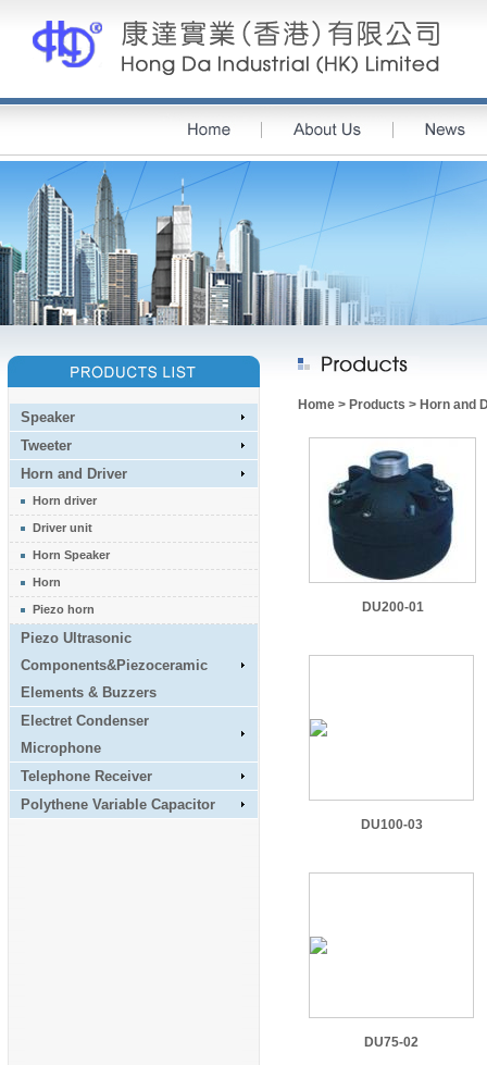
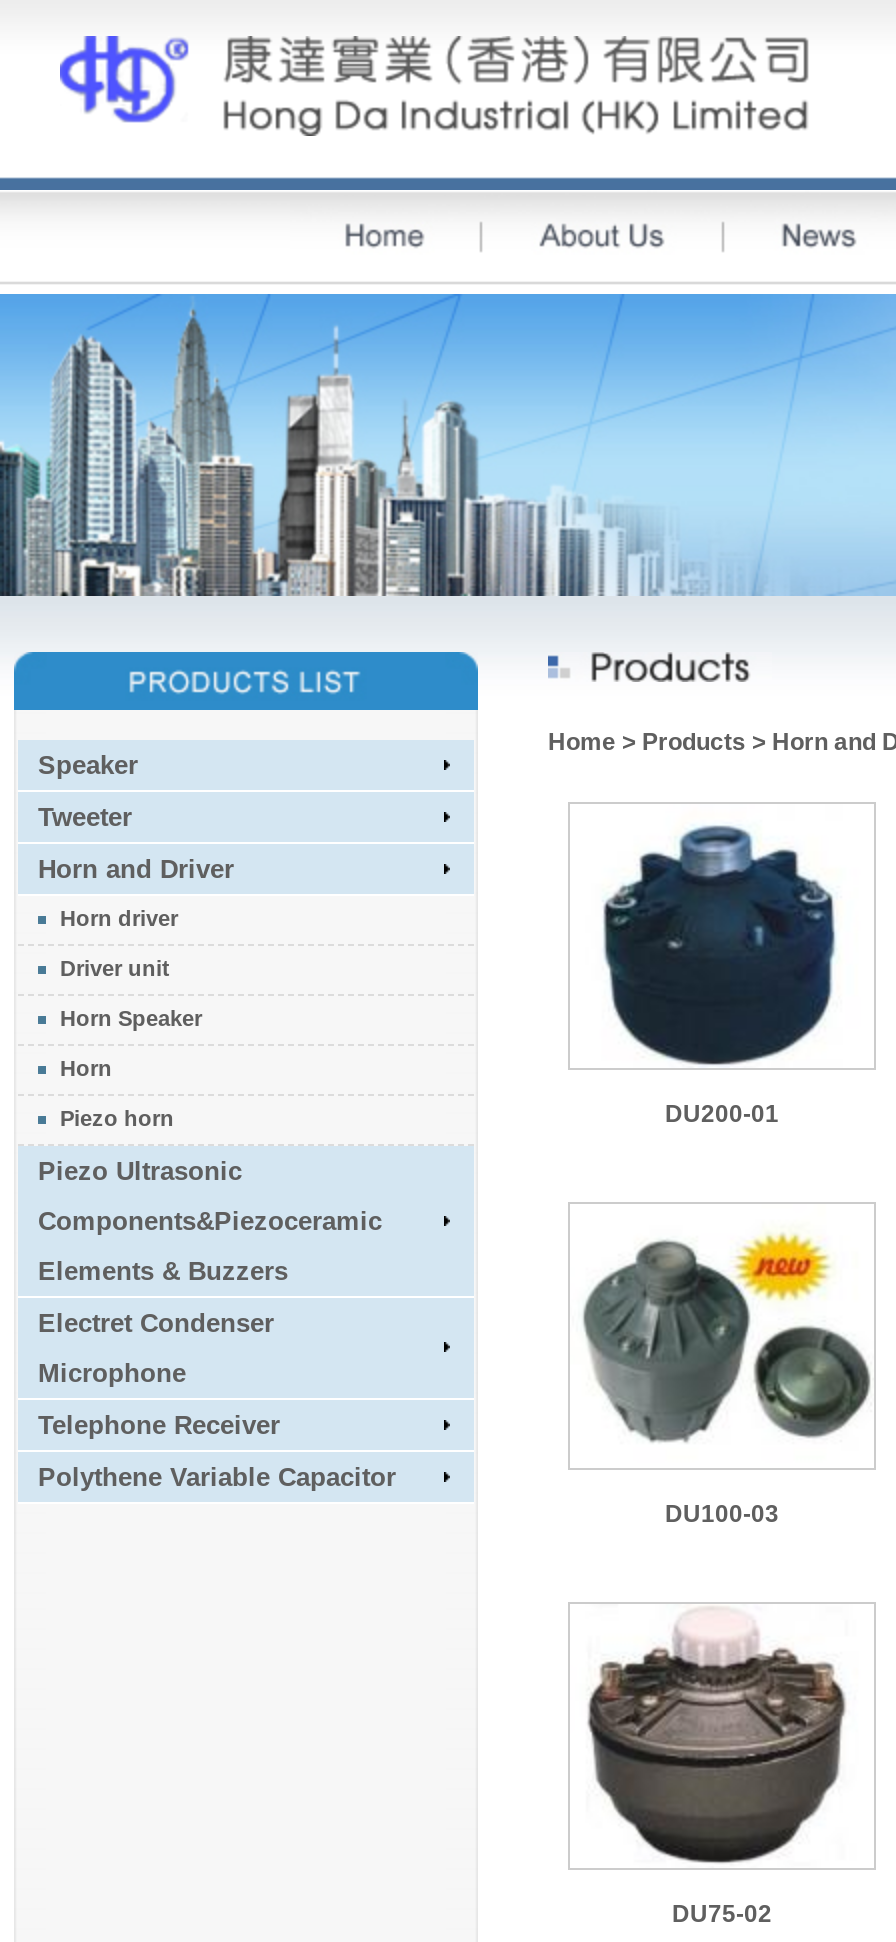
none -> [570,1232,872,1444] [image]
none -> [570,1624,848,1864] [image]

